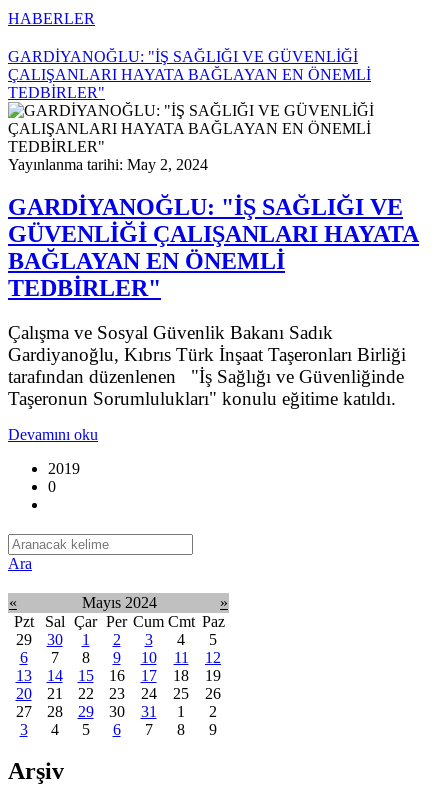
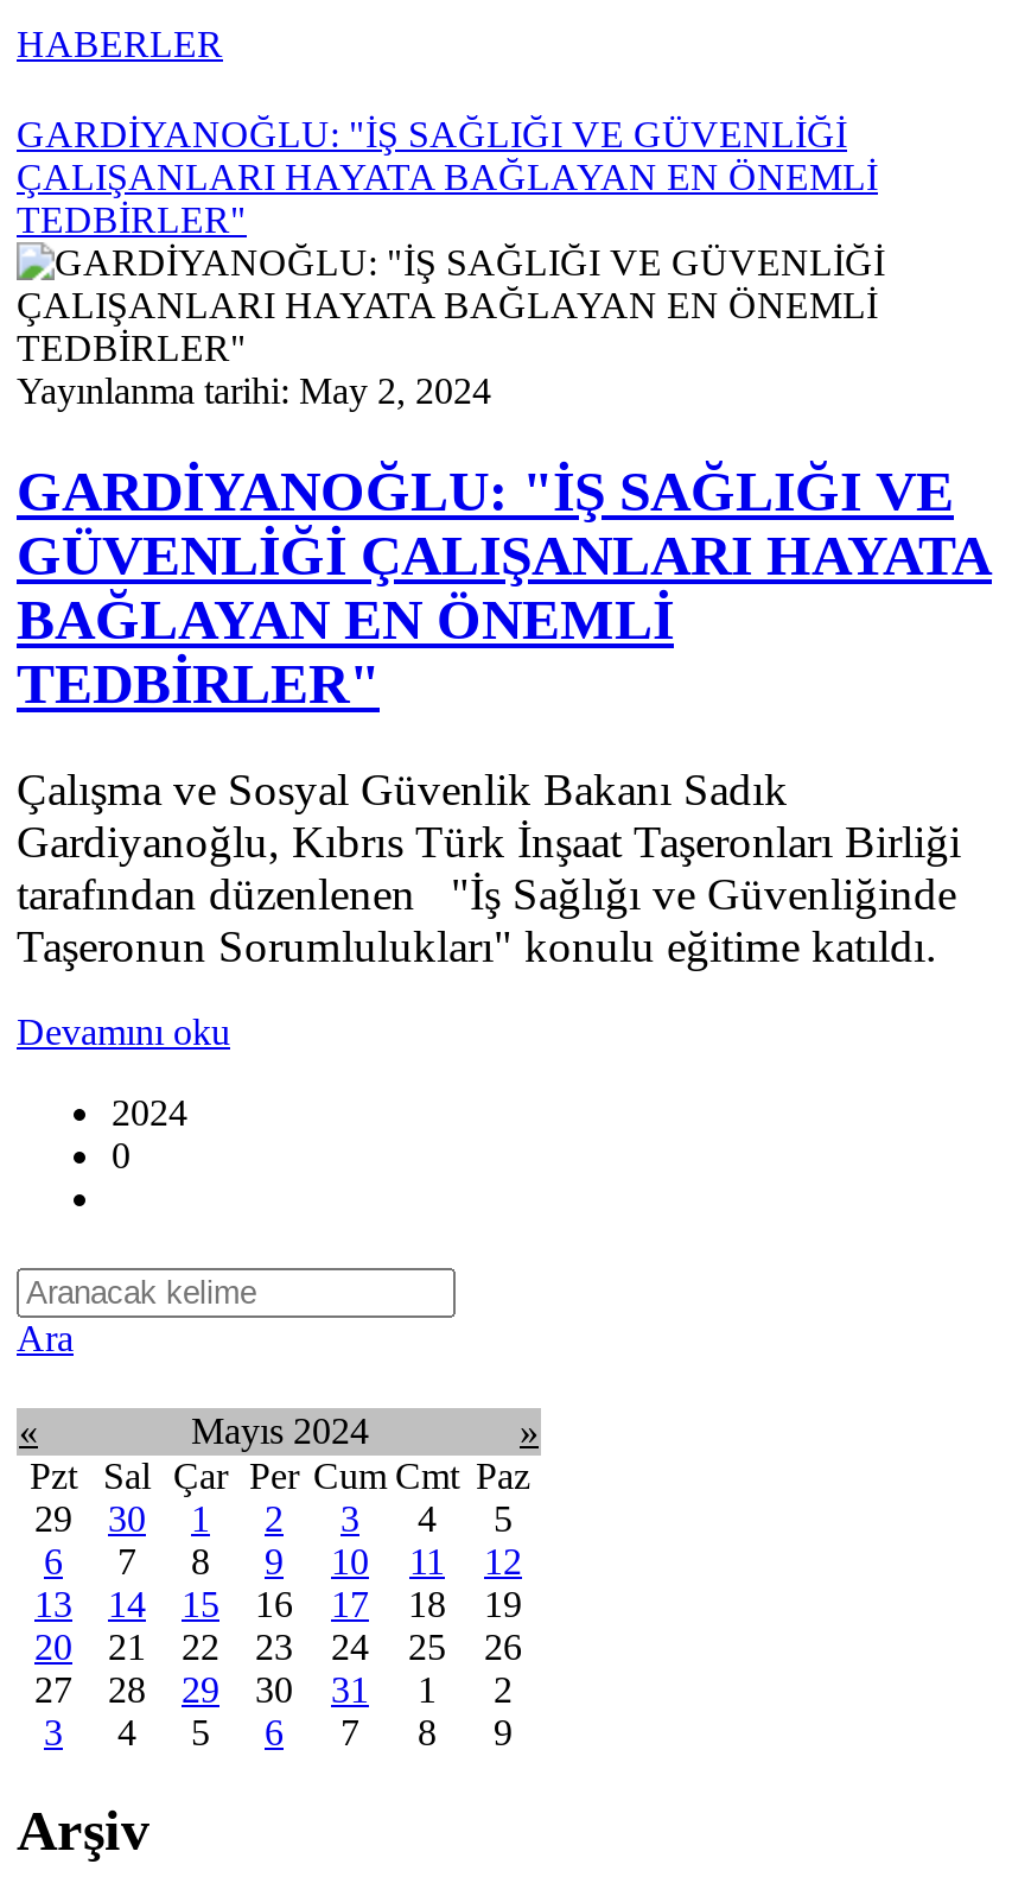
[48,460,80,477] 2019 -> [112,1092,187,1132] 2024

